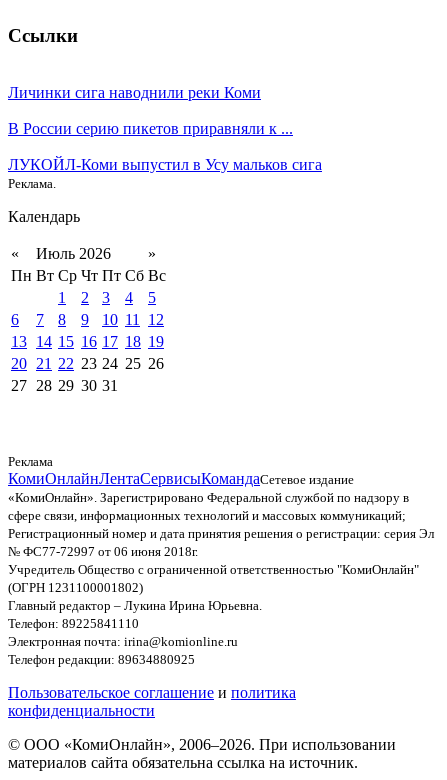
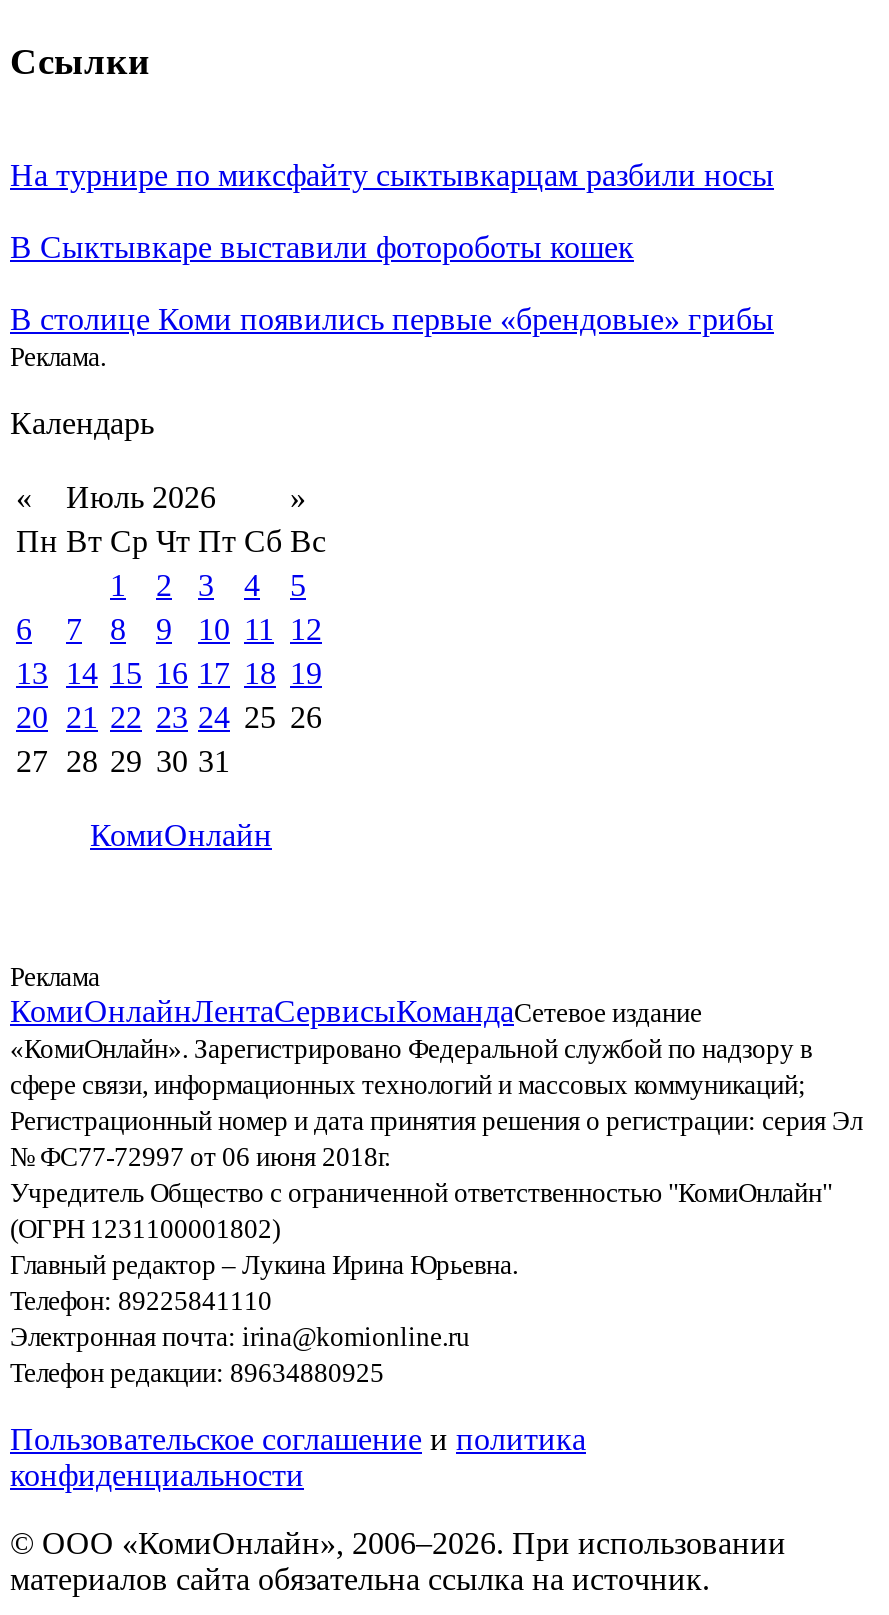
[8,84,261,101] Личинки сига наводнили реки Коми -> [10,157,774,191] На турнире по миксфайту сыктывкарцам разбили носы
[8,120,293,137] В России серию пикетов приравняли к ... -> [10,229,634,263] В Сыктывкаре выставили фотороботы кошек
[8,156,322,173] ЛУКОЙЛ-Коми выпустил в Усу мальков сига -> [10,301,774,335] В столице Коми появились первые «брендовые» грибы
none -> [90,817,272,851] КомиОнлайн

